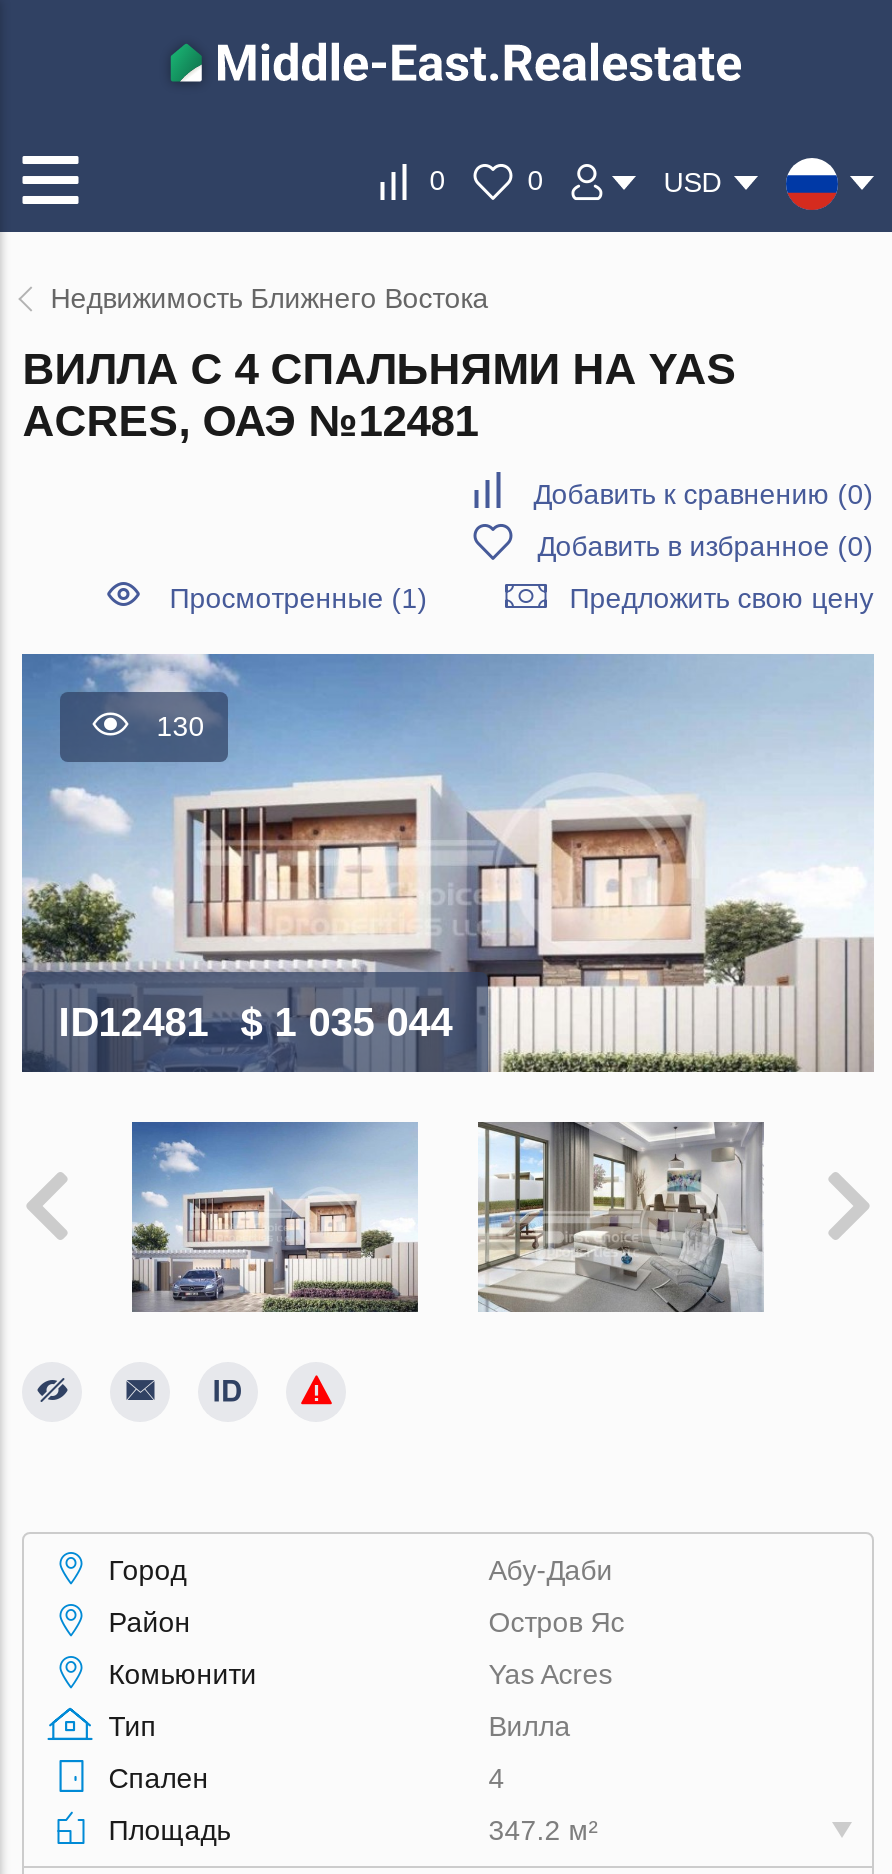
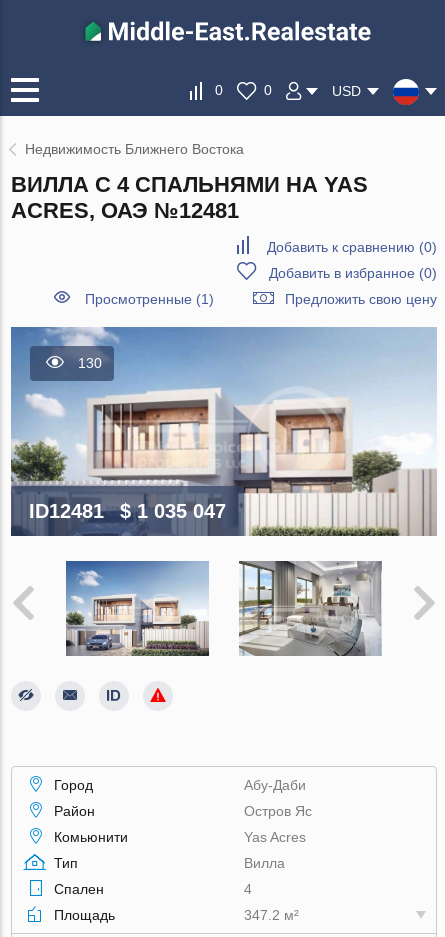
[58,1000,452,1044] ID12481 $ 1 035 044 -> [29,500,226,522] ID12481 $ 1 035 047

